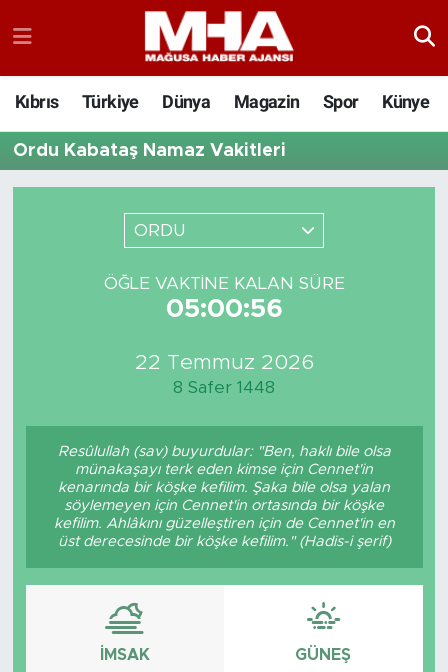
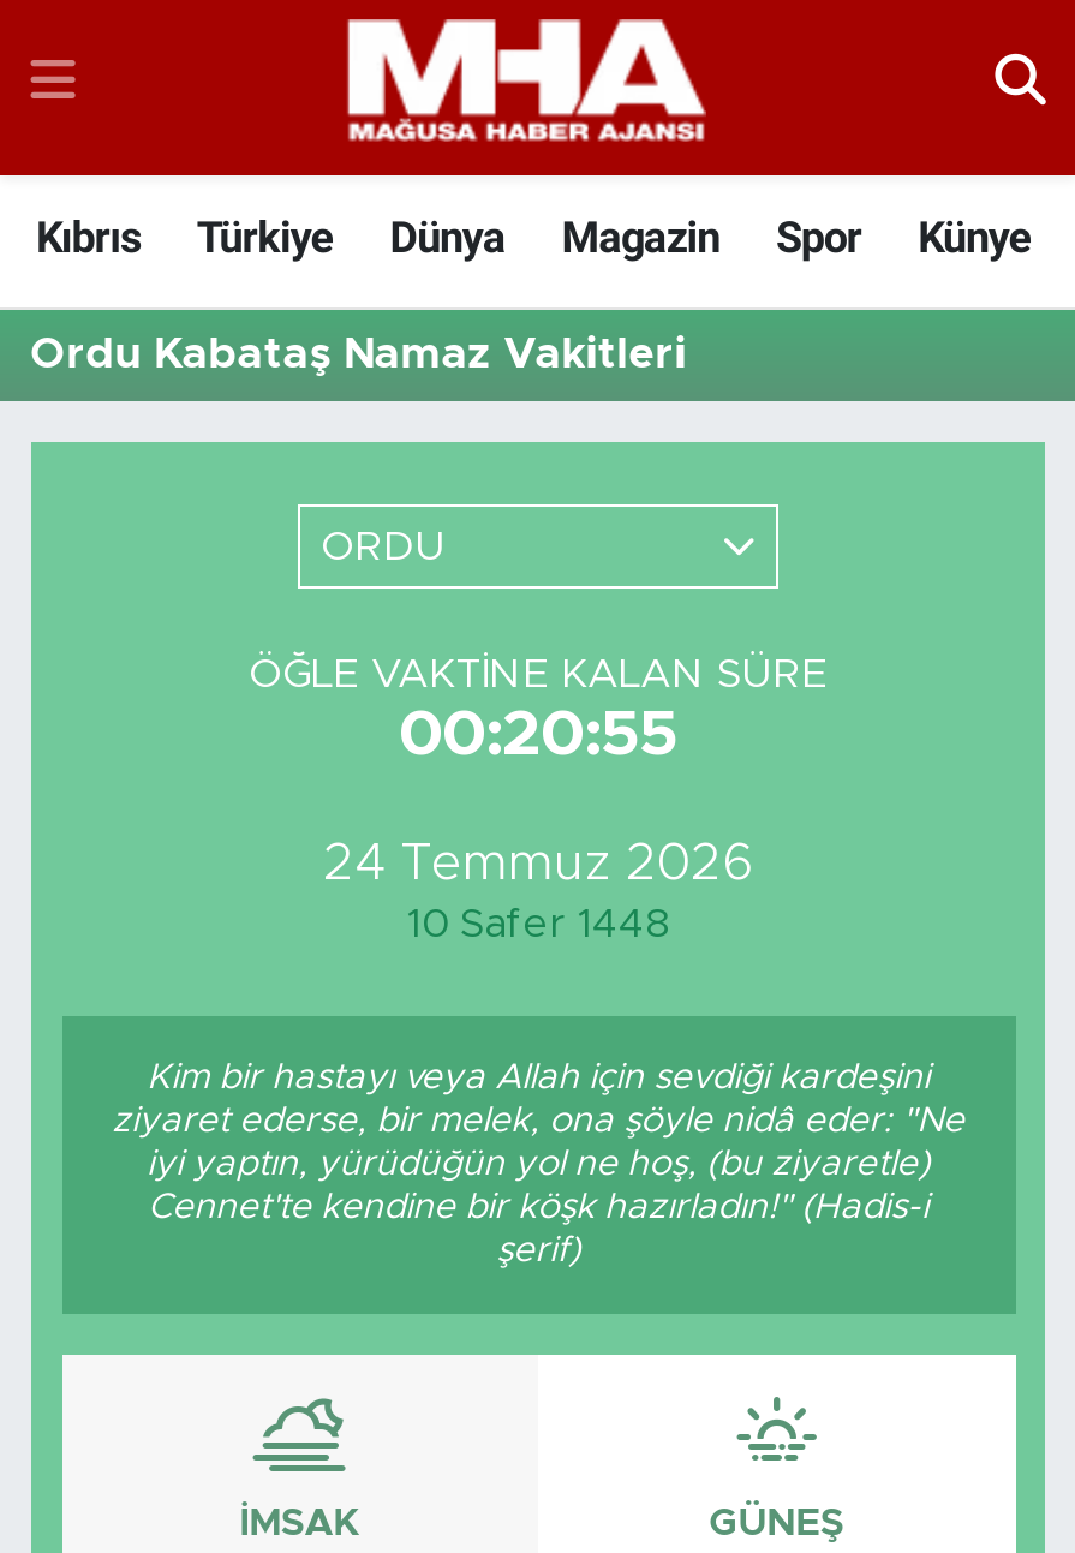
[165,295,282,321] 05:00:56 -> [399,703,677,765] 00:20:55
[134,352,313,396] 22 Temmuz 2026 | 8 Safer 1448 -> [323,838,753,944] 24 Temmuz 2026 | 10 Safer 1448
[53,443,394,548] Resûlullah (sav) buyurdular: "Ben, haklı bile olsa | münakaşayı terk eden kimse için Cennet'in | kenarında bir köşke kefilim. Şaka bile olsa yalan | söylemeyen için Cennet'in ortasında bir köşke | kefilim. Ahlâkını güzelleştiren için de Cennet'in en | üst derecesinde bir köşke kefilim." (Hadis-i şerif) -> [112,1058,964,1267] Kim bir hastayı veya Allah için sevdiği kardeşini | ziyaret ederse, bir melek, ona şöyle nidâ eder: "Ne | iyi yaptın, yürüdüğün yol ne hoş, (bu ziyaretle) | Cennet'te kendine bir köşk hazırladın!" (Hadis-i | şerif)

